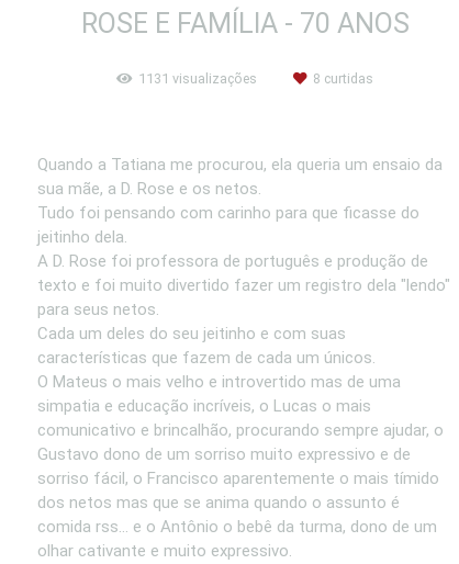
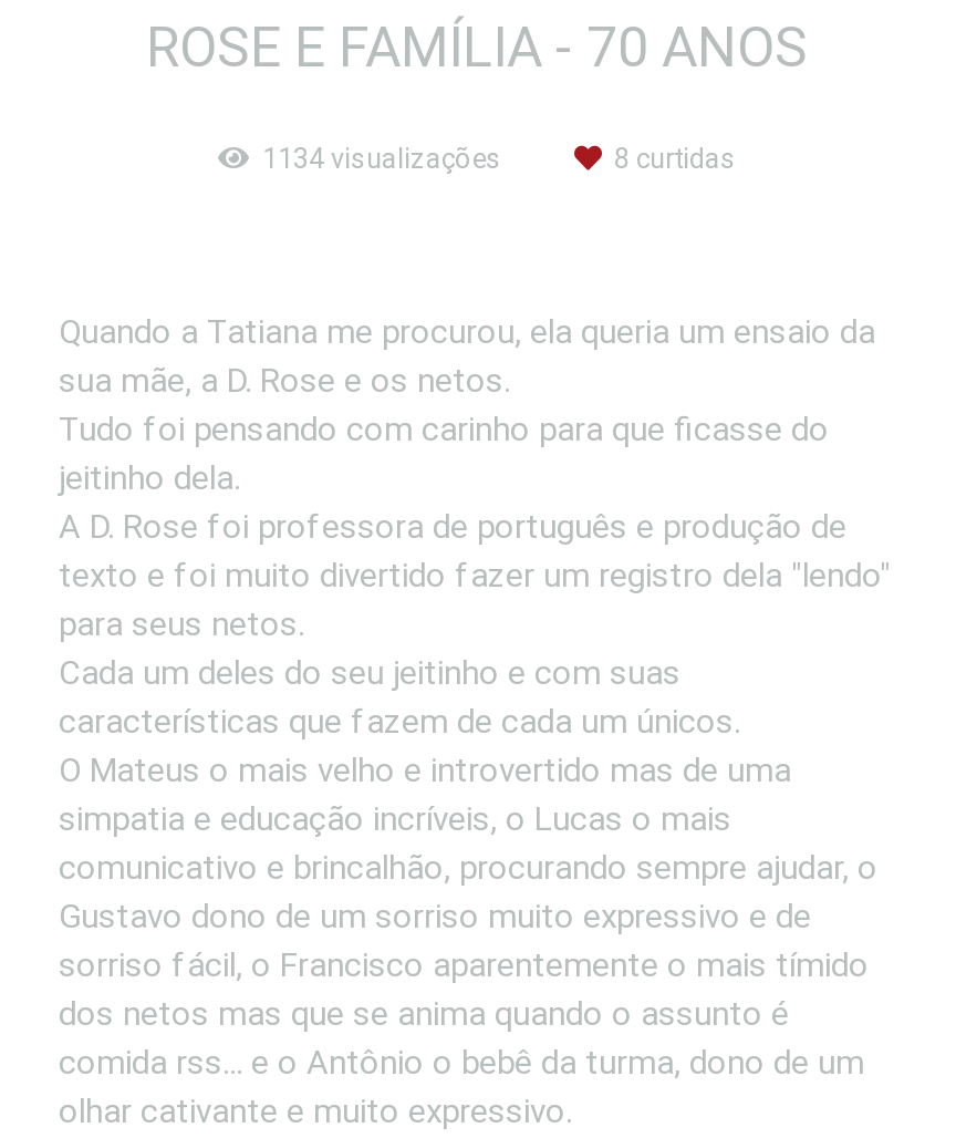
[138,70,260,87] 1131 visualizações -> [262,142,508,175] 1134 visualizações

